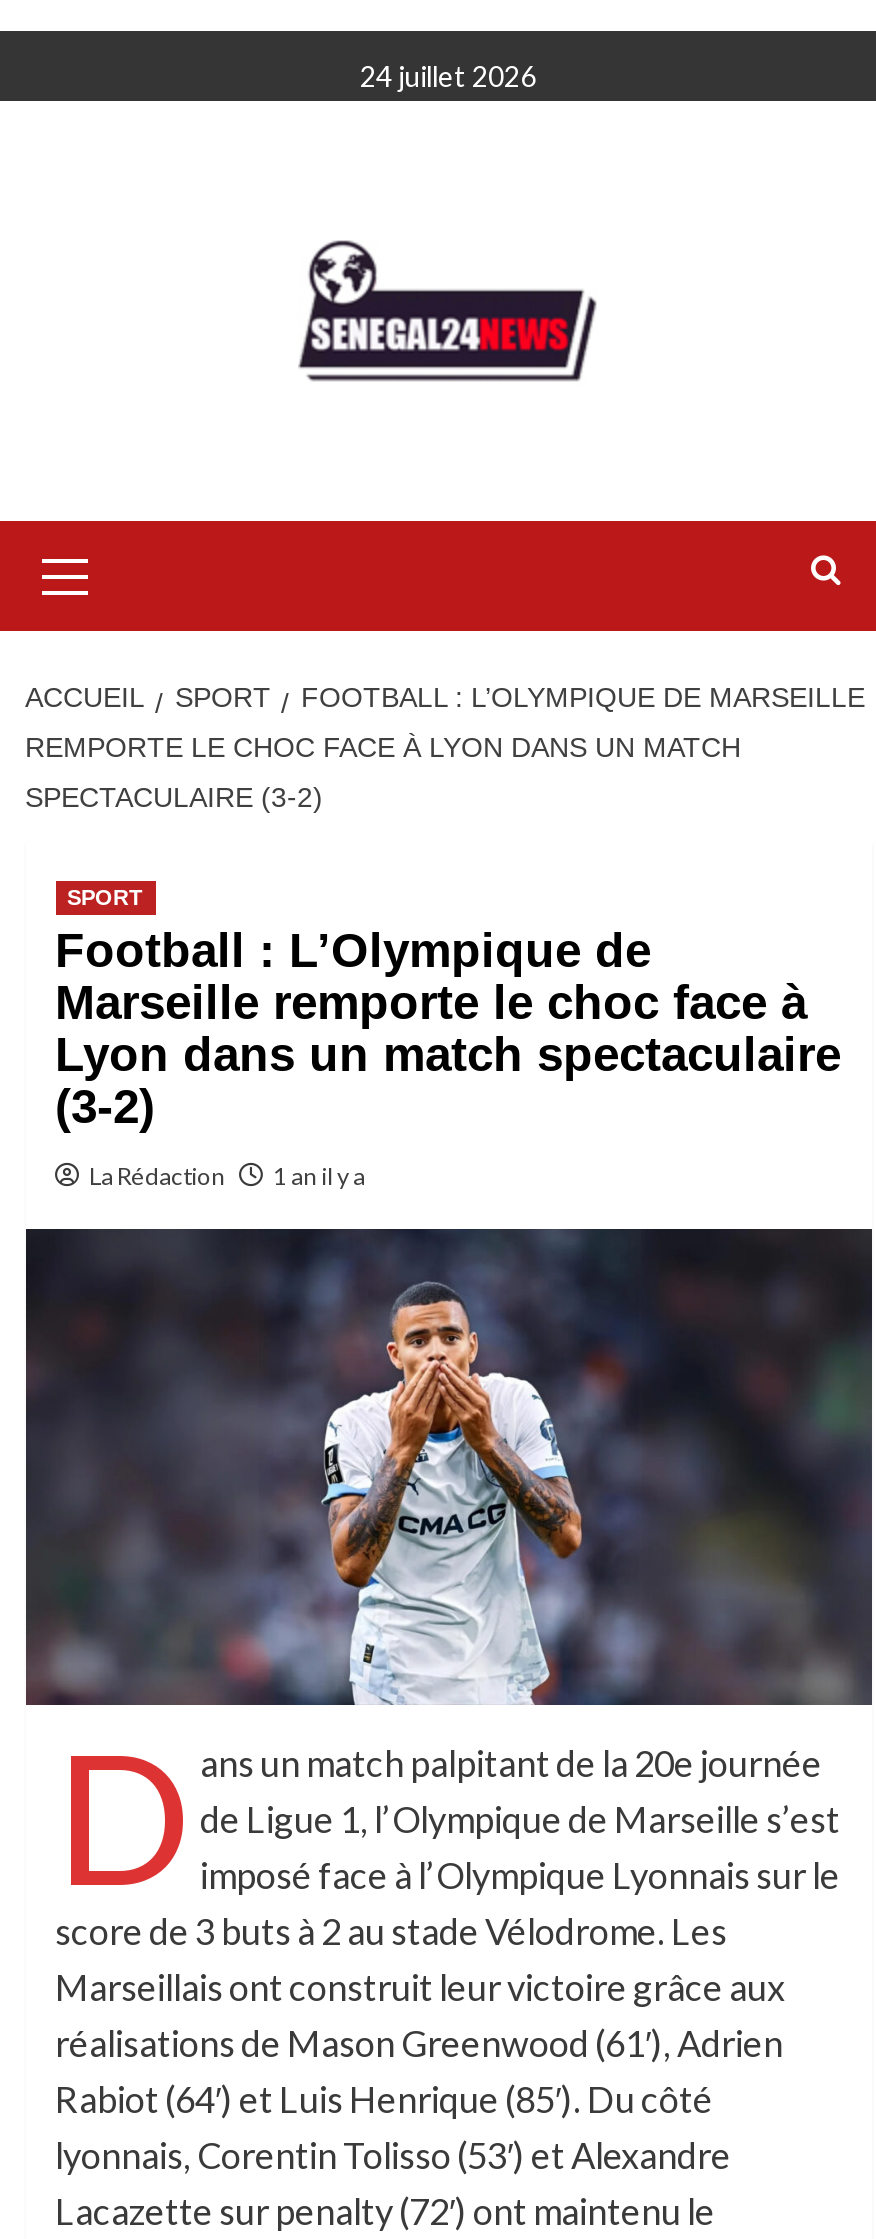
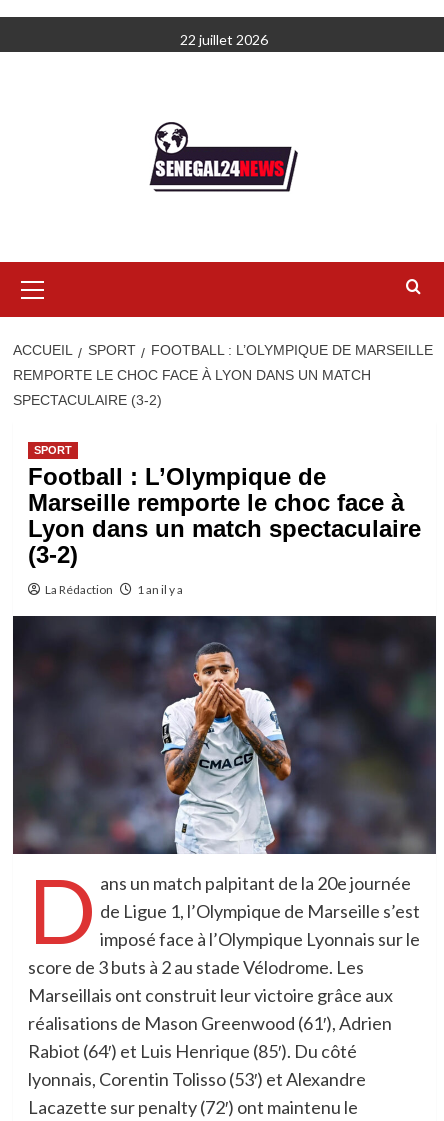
[360,59,536,93] 24 juillet 2026 -> [180,31,268,48] 22 juillet 2026

